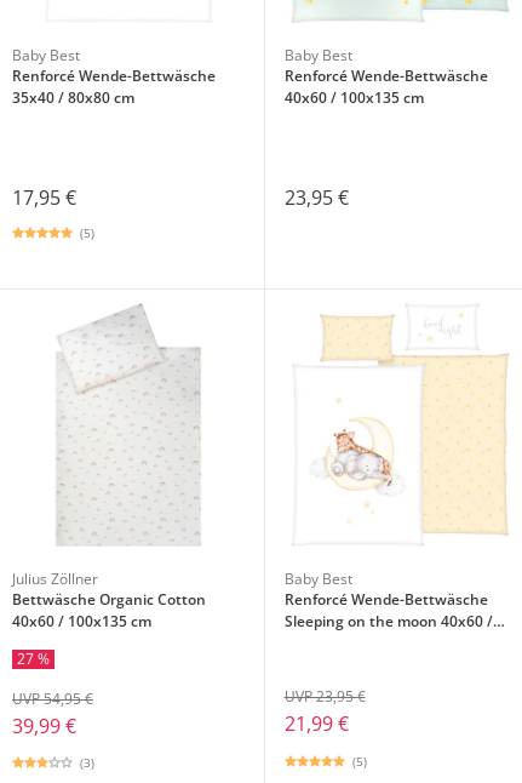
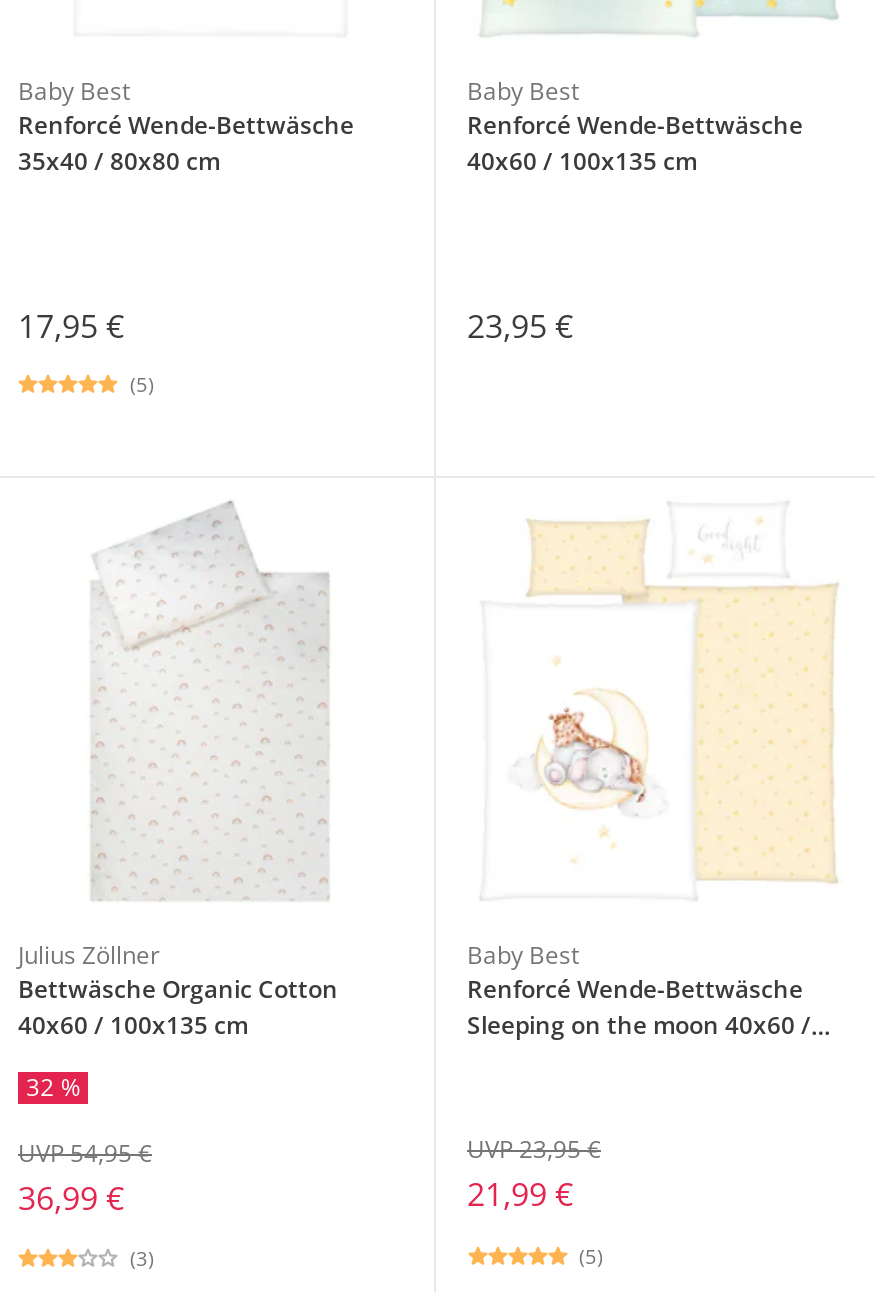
[17,649,50,670] 27 % -> [26,1071,81,1105] 32 %
[12,713,76,740] 39,99 € -> [18,1177,124,1221] 36,99 €

